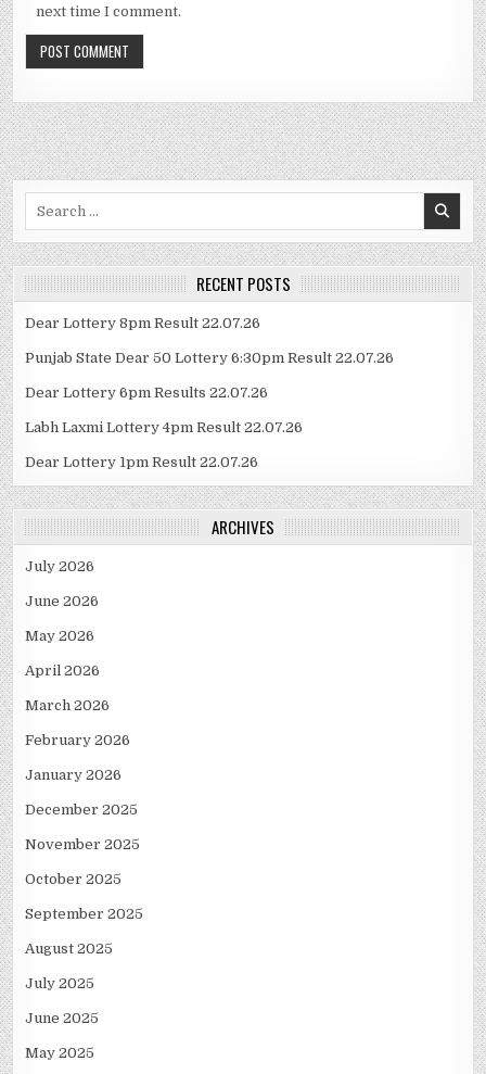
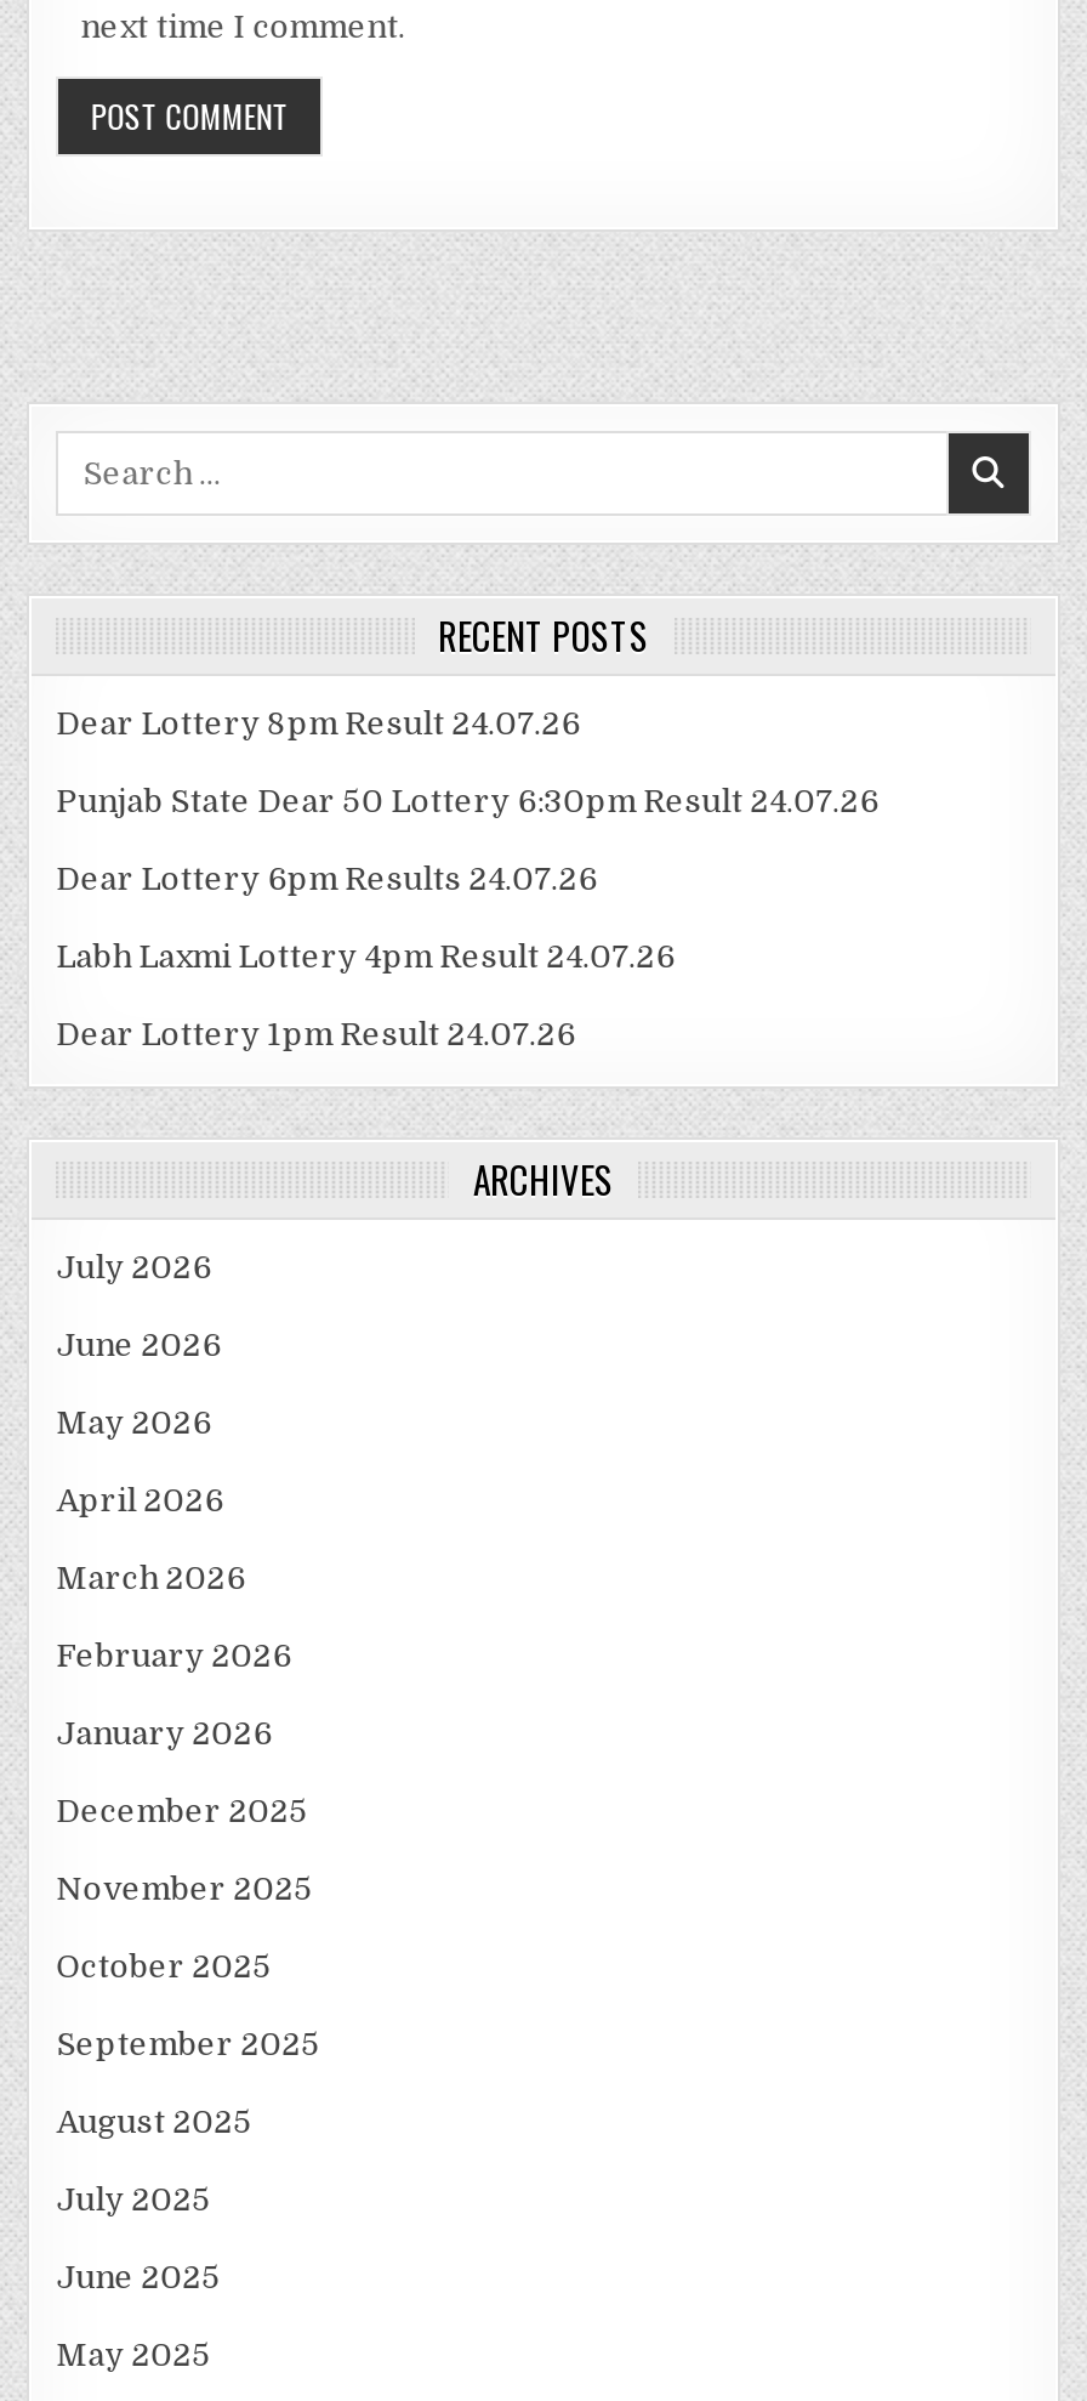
[25,315,261,332] Dear Lottery 8pm Result 22.07.26 -> [56,705,580,742] Dear Lottery 8pm Result 24.07.26
[25,350,394,367] Punjab State Dear 50 Lottery 6:30pm Result 22.07.26 -> [56,783,879,819] Punjab State Dear 50 Lottery 6:30pm Result 24.07.26
[25,385,268,401] Dear Lottery 6pm Results 22.07.26 -> [56,861,597,897] Dear Lottery 6pm Results 24.07.26
[25,420,303,436] Labh Laxmi Lottery 4pm Result 22.07.26 -> [56,938,675,975] Labh Laxmi Lottery 4pm Result 24.07.26
[25,454,258,471] Dear Lottery 1pm Result 22.07.26 -> [56,1016,576,1052] Dear Lottery 1pm Result 24.07.26

